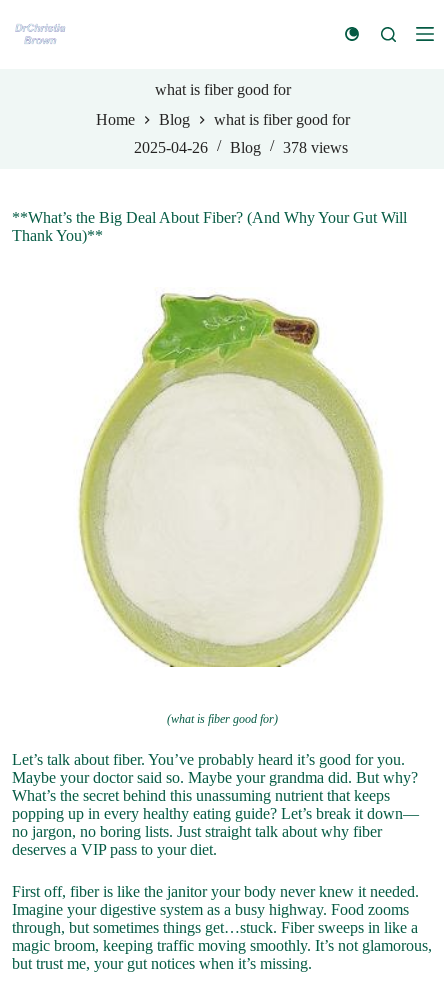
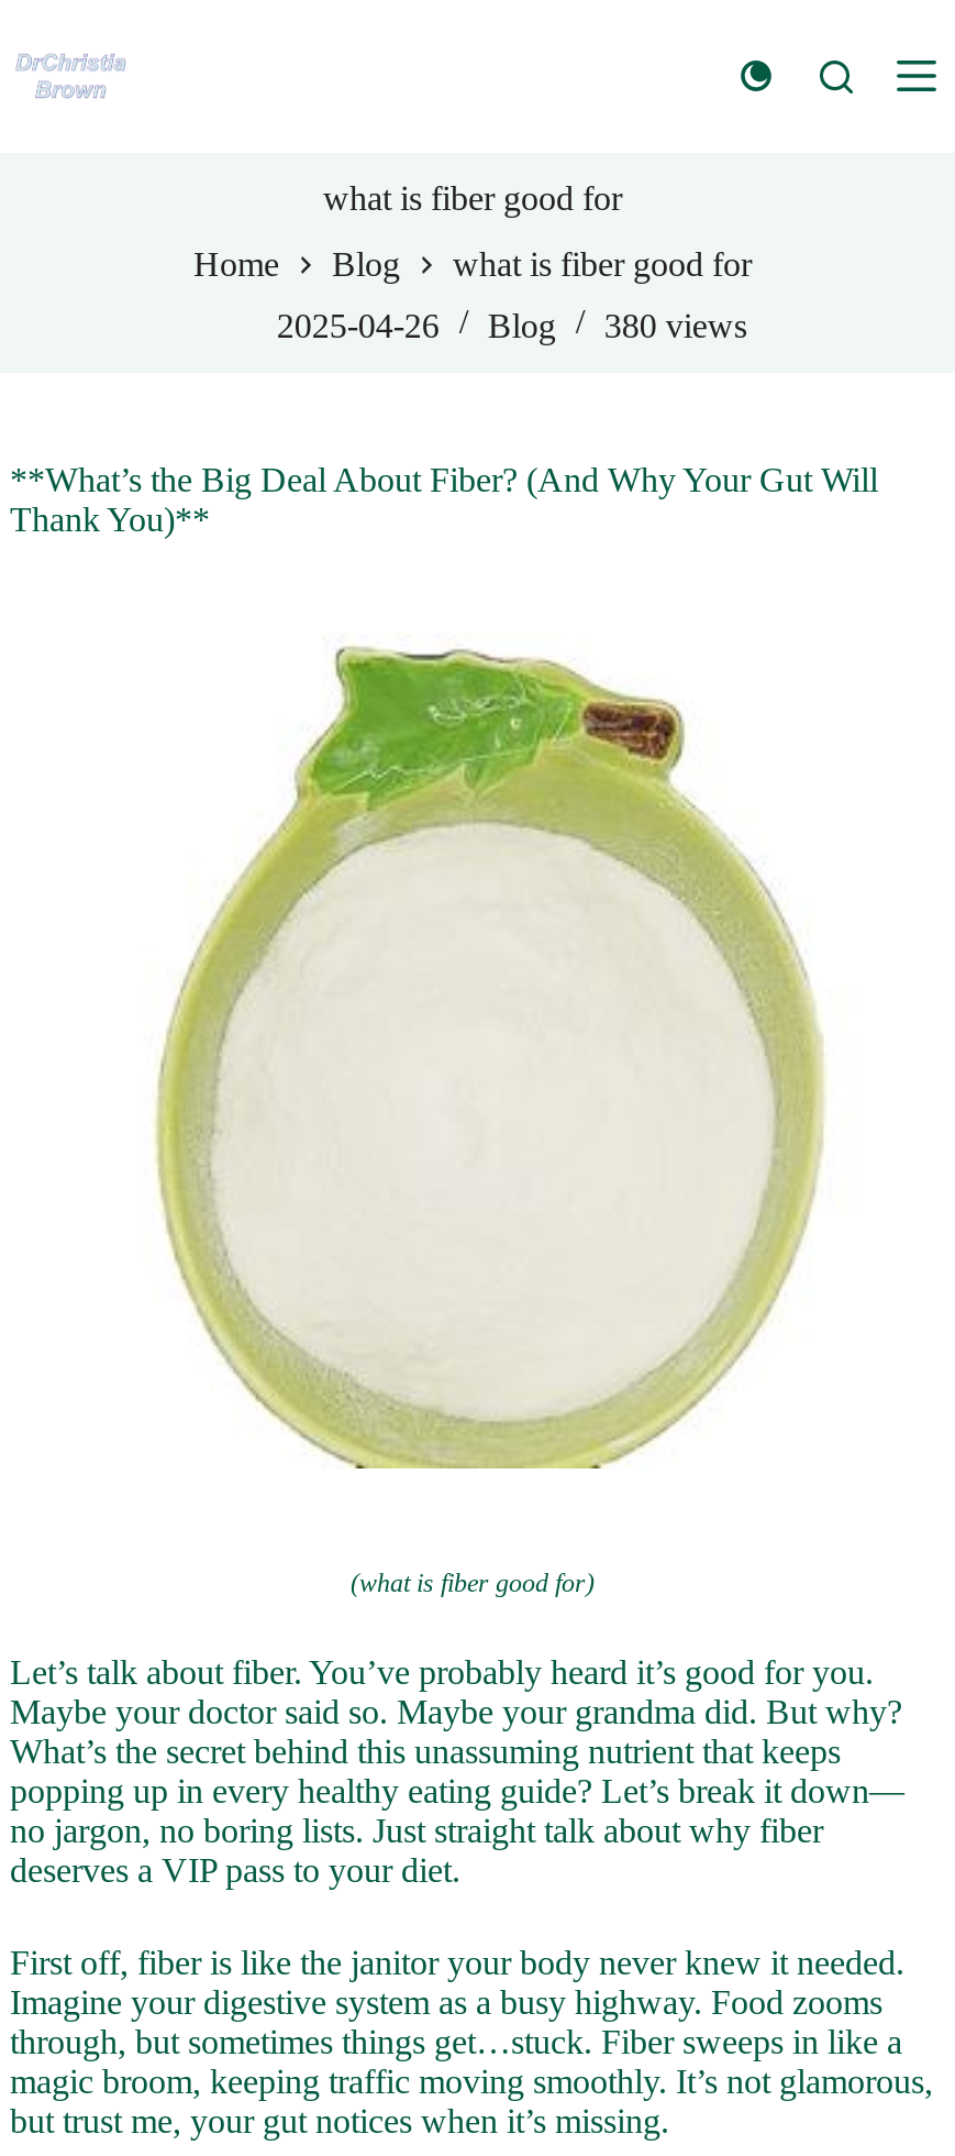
[134,139,348,156] 2025-04-26 Blog 378 views -> [276,306,747,344] 2025-04-26 Blog 380 views

